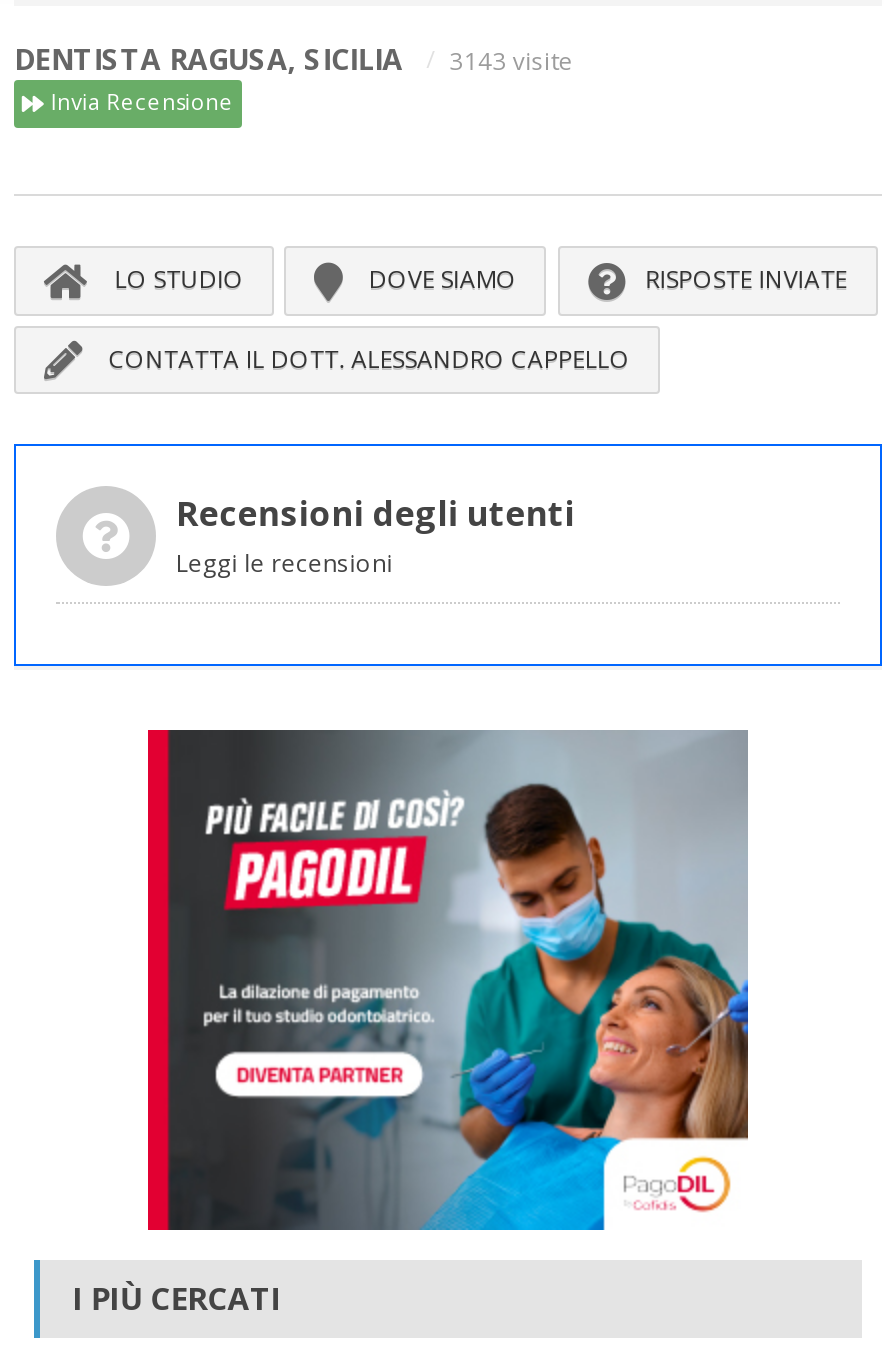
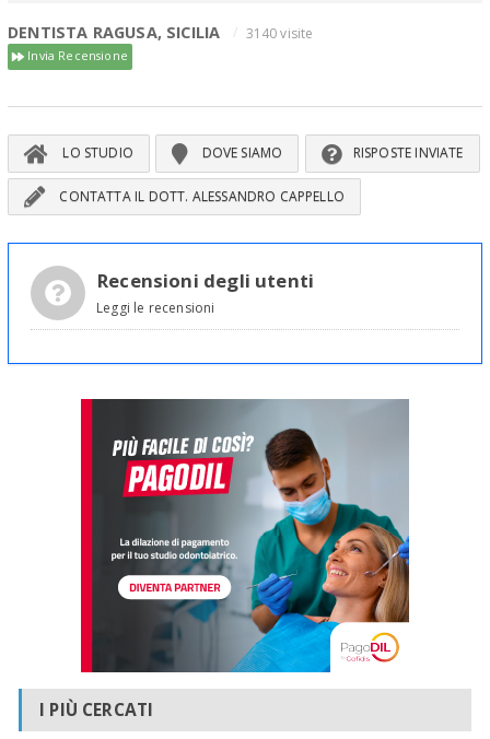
[14,40,573,78] DENTISTA RAGUSA, SICILIA 3143 visite -> [8,22,313,42] DENTISTA RAGUSA, SICILIA 3140 visite

